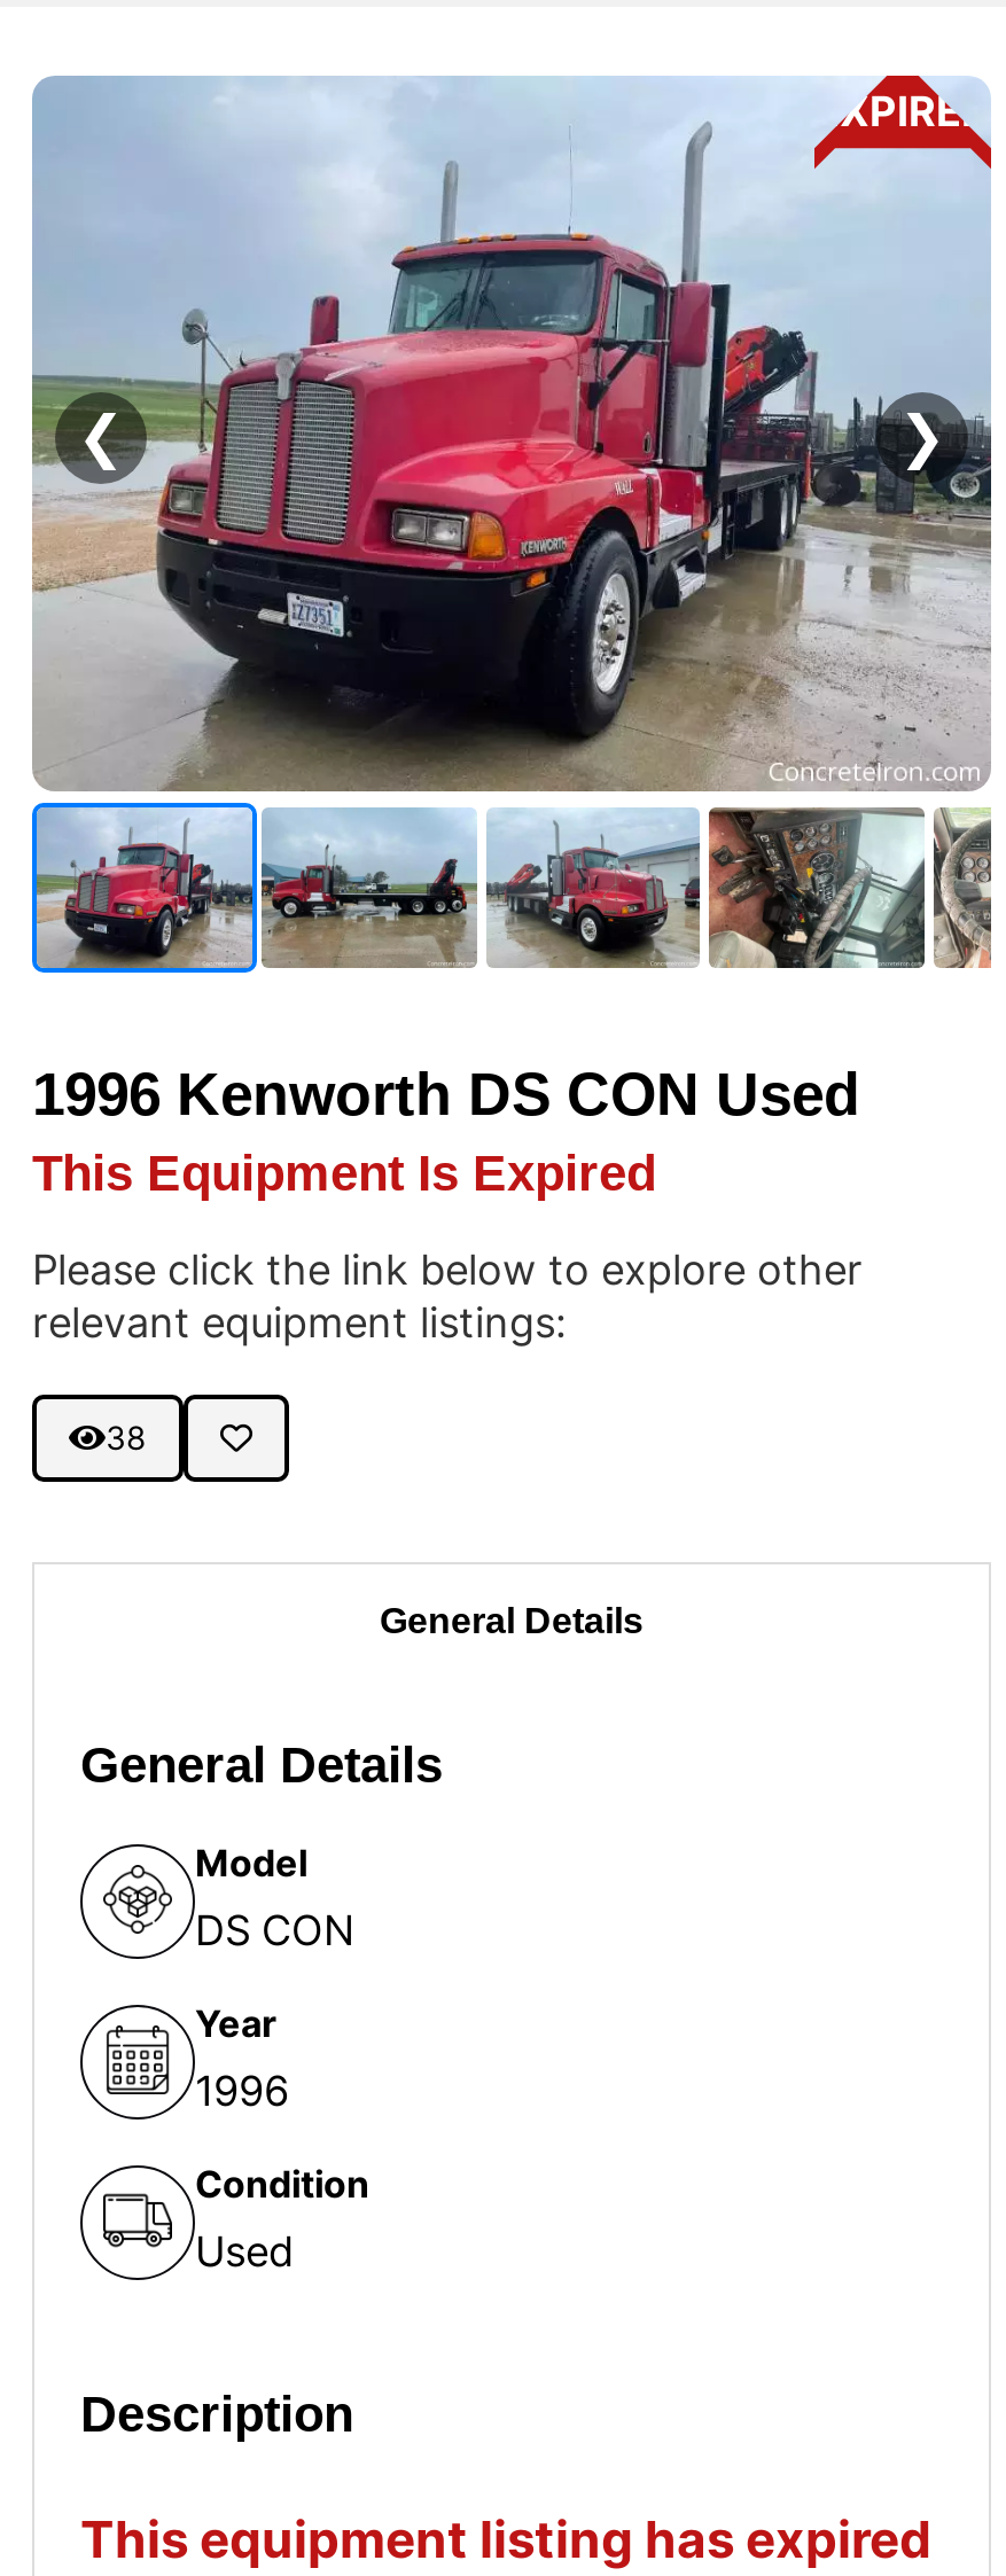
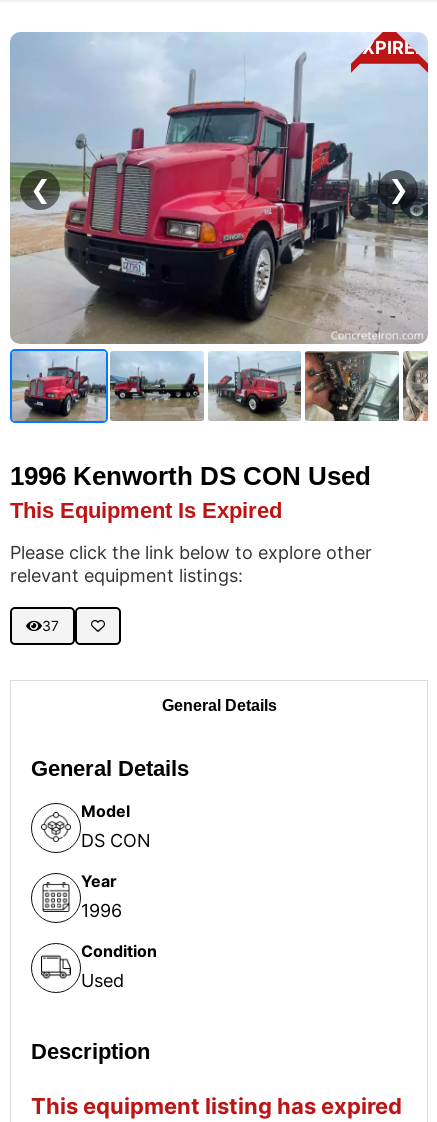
[106,1417,147,1456] 38 -> [42,617,59,634] 37

